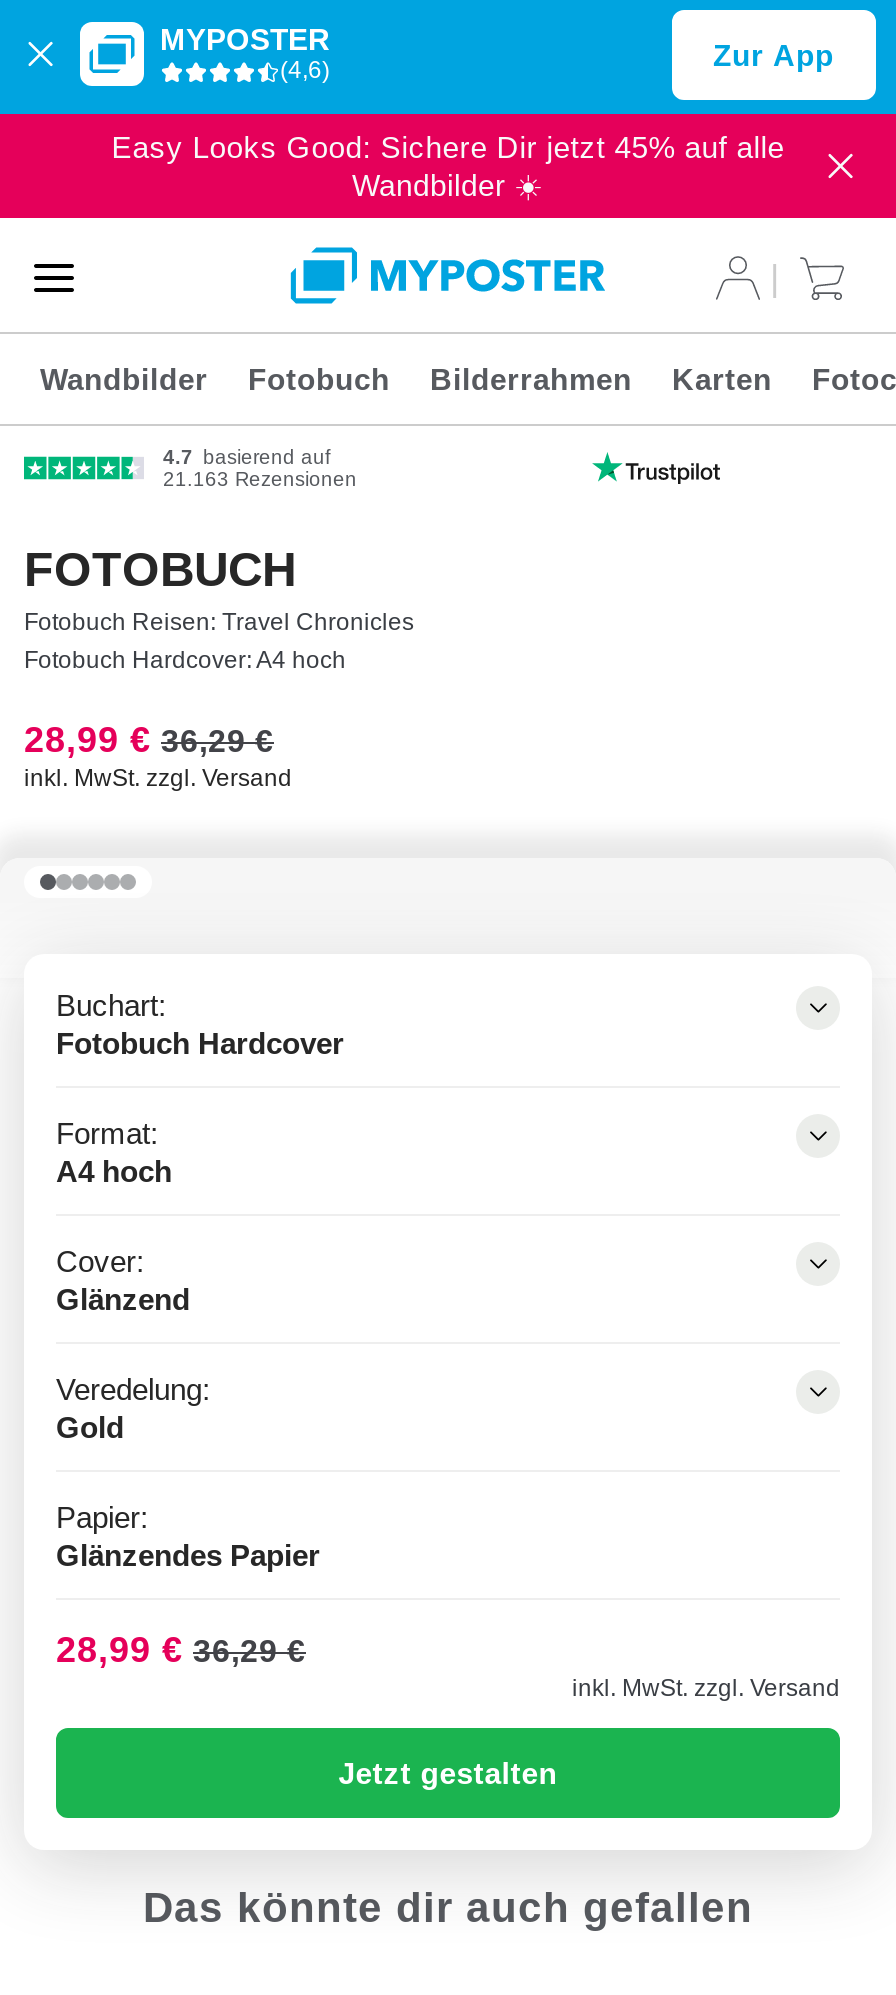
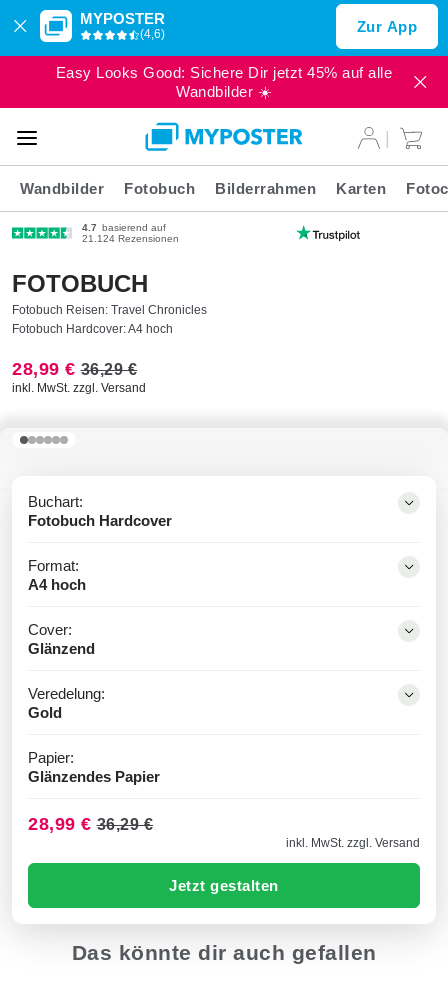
[163,468,357,490] 21.163 Rezensionen -> [81,233,178,244] 21.124 Rezensionen

